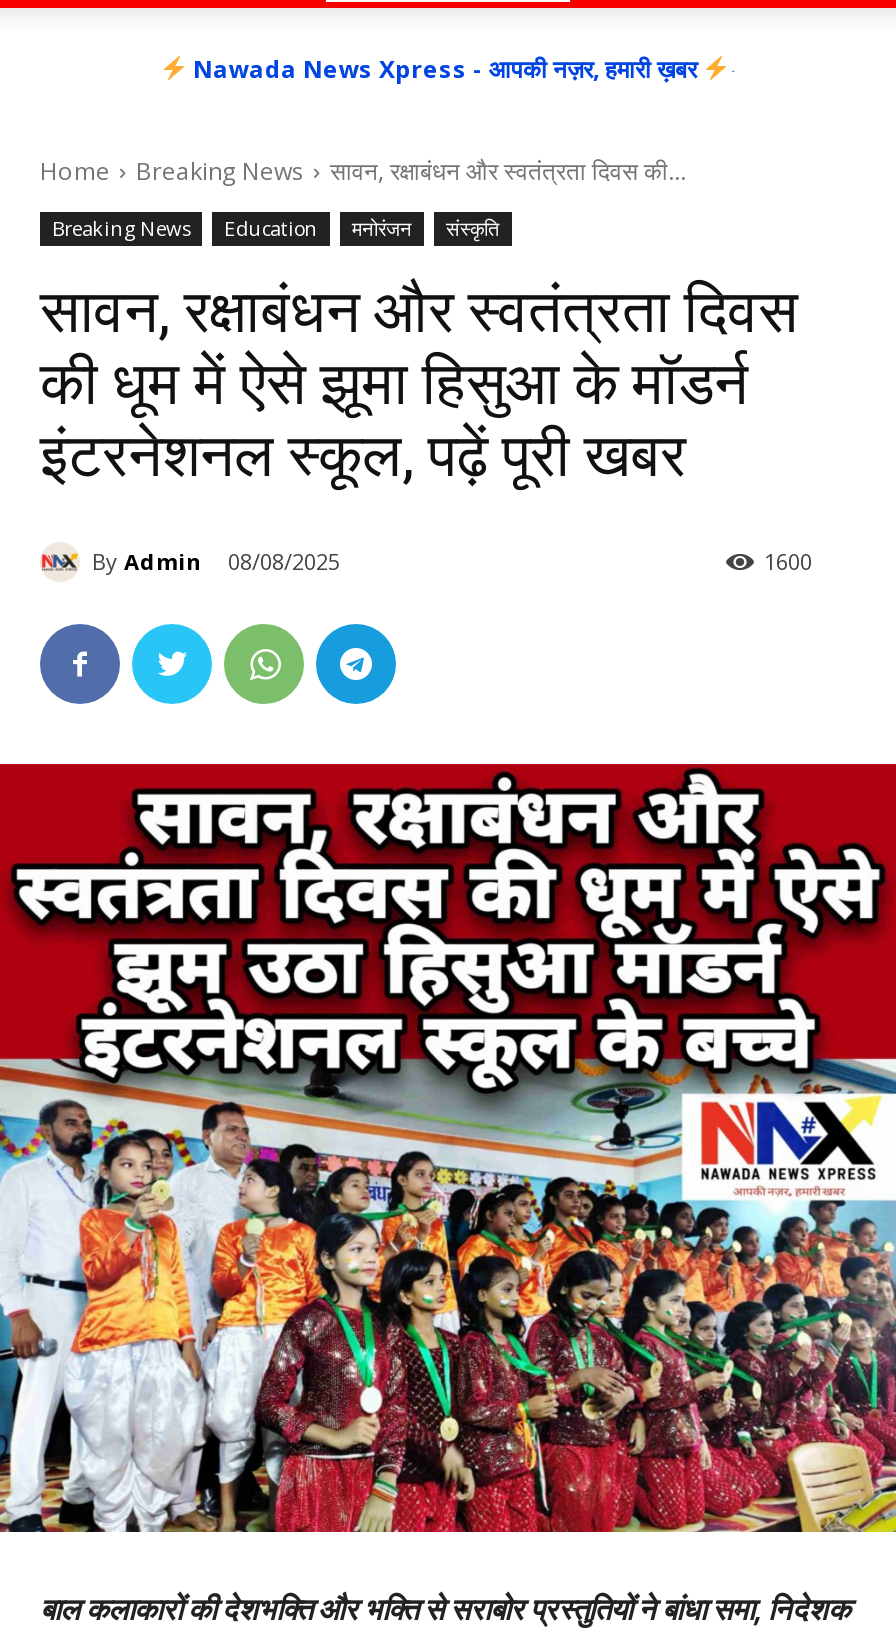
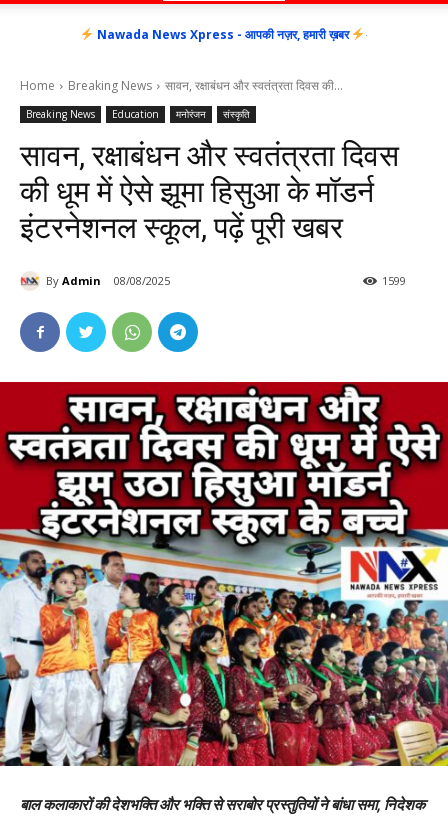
[764,546,812,576] 1600 -> [382,273,406,288] 1599

